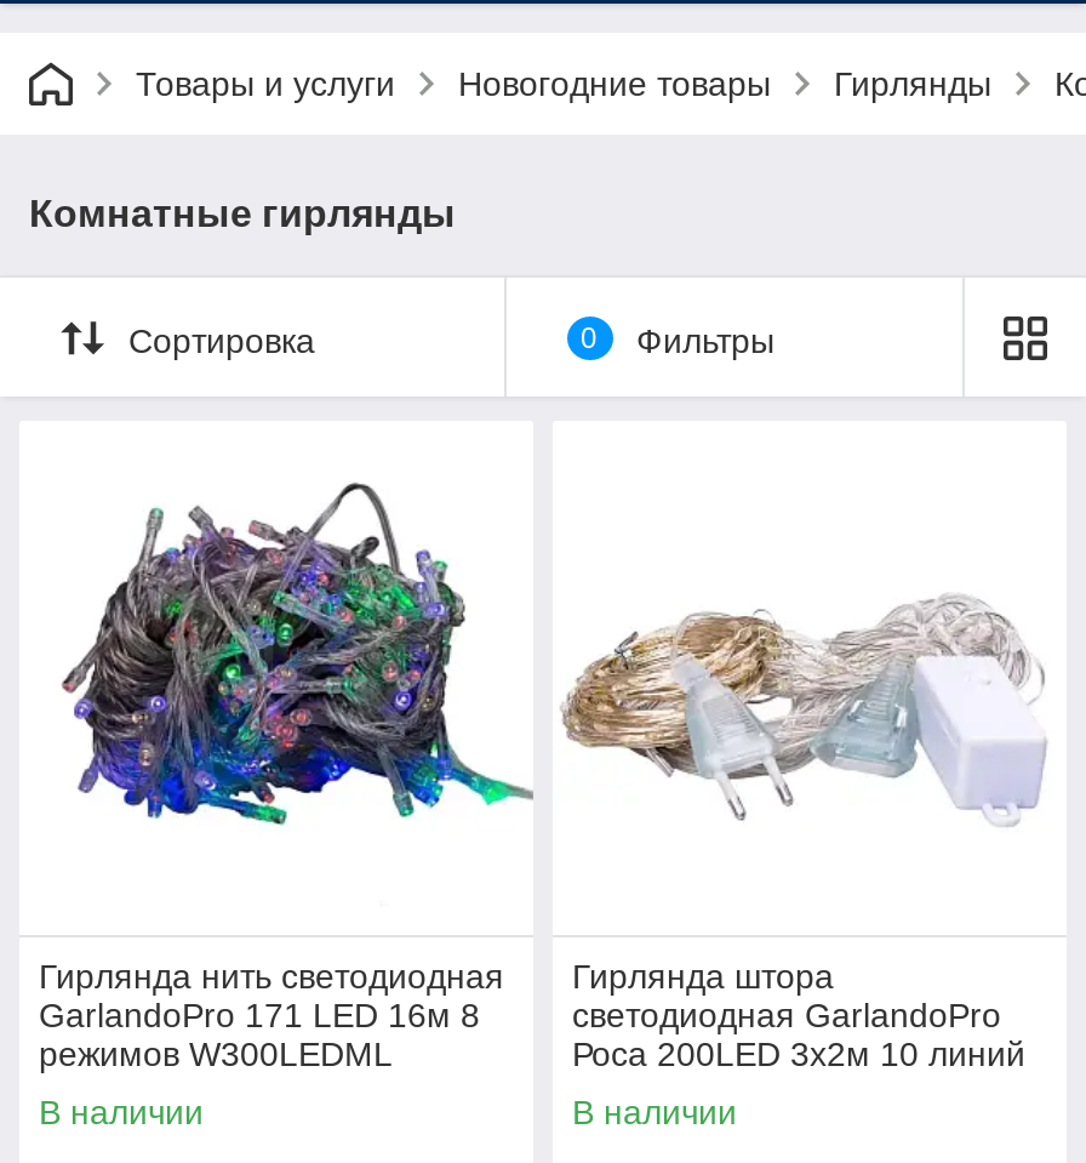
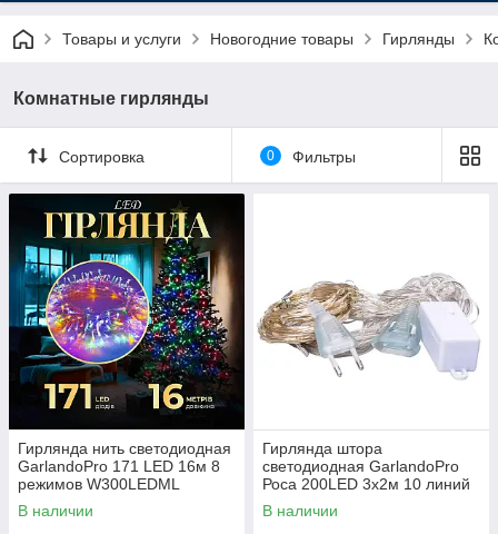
[19,421,533,935] [image] -> [8,192,246,431] [image]

